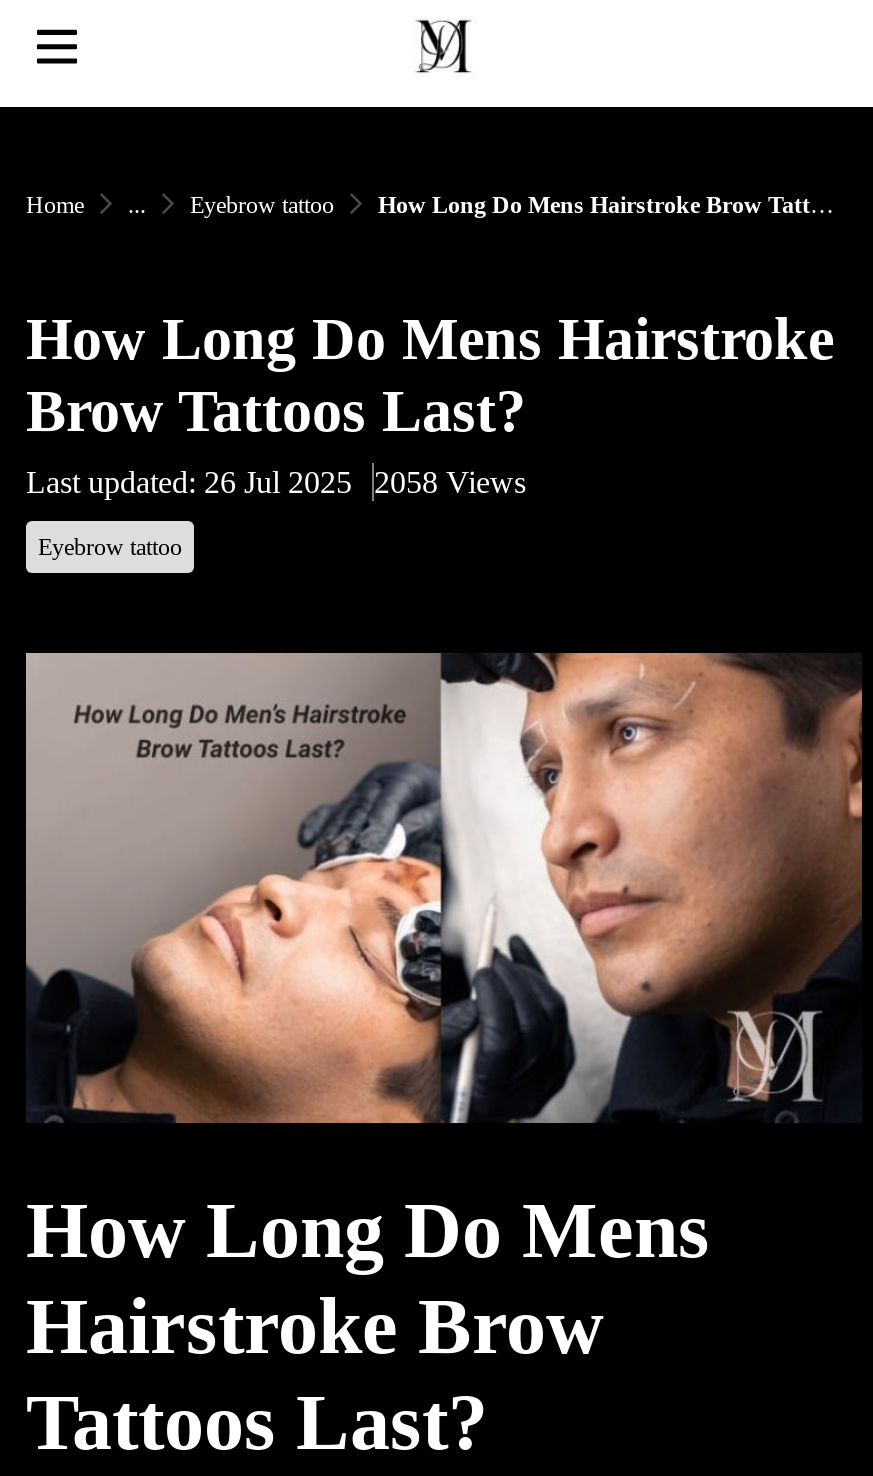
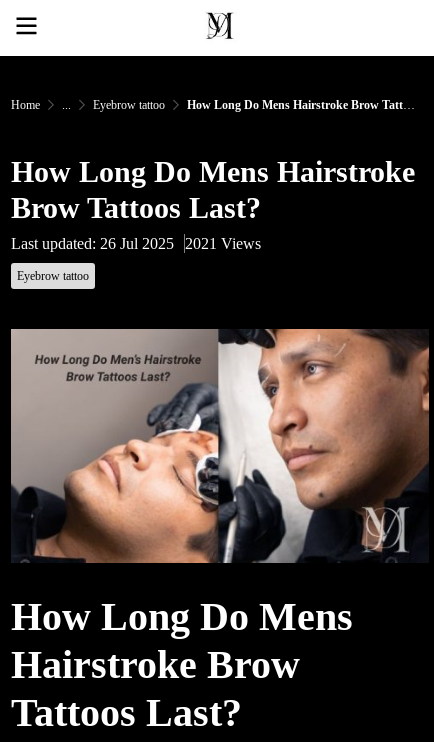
[26,465,526,499] Last updated: 26 Jul 2025 2058 Views -> [11,235,261,252] Last updated: 26 Jul 2025 2021 Views

